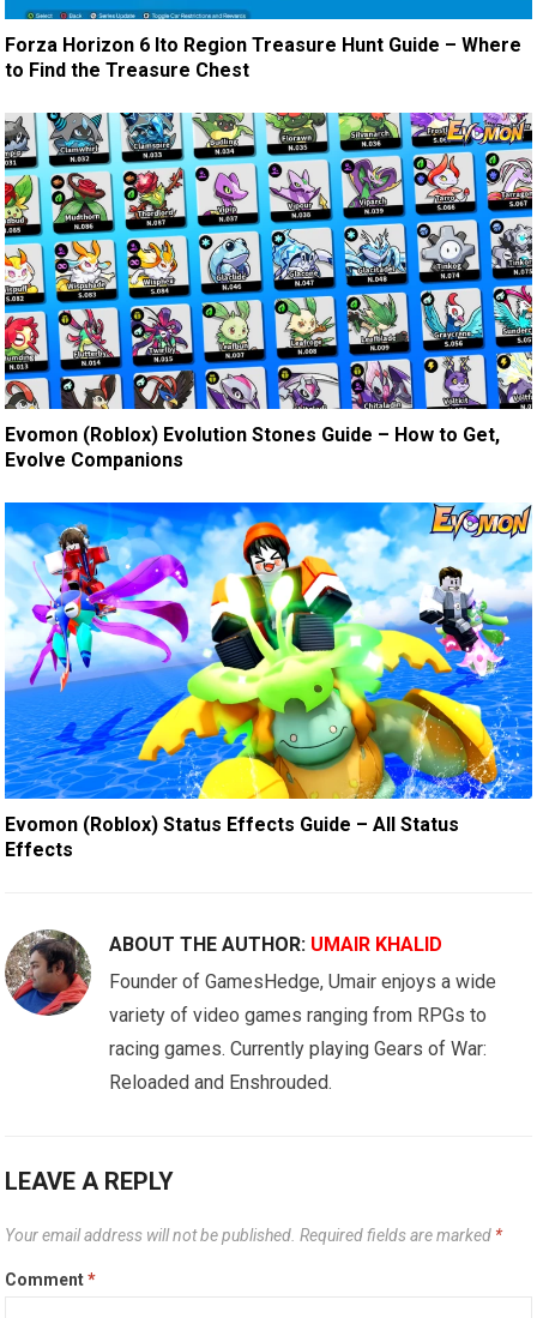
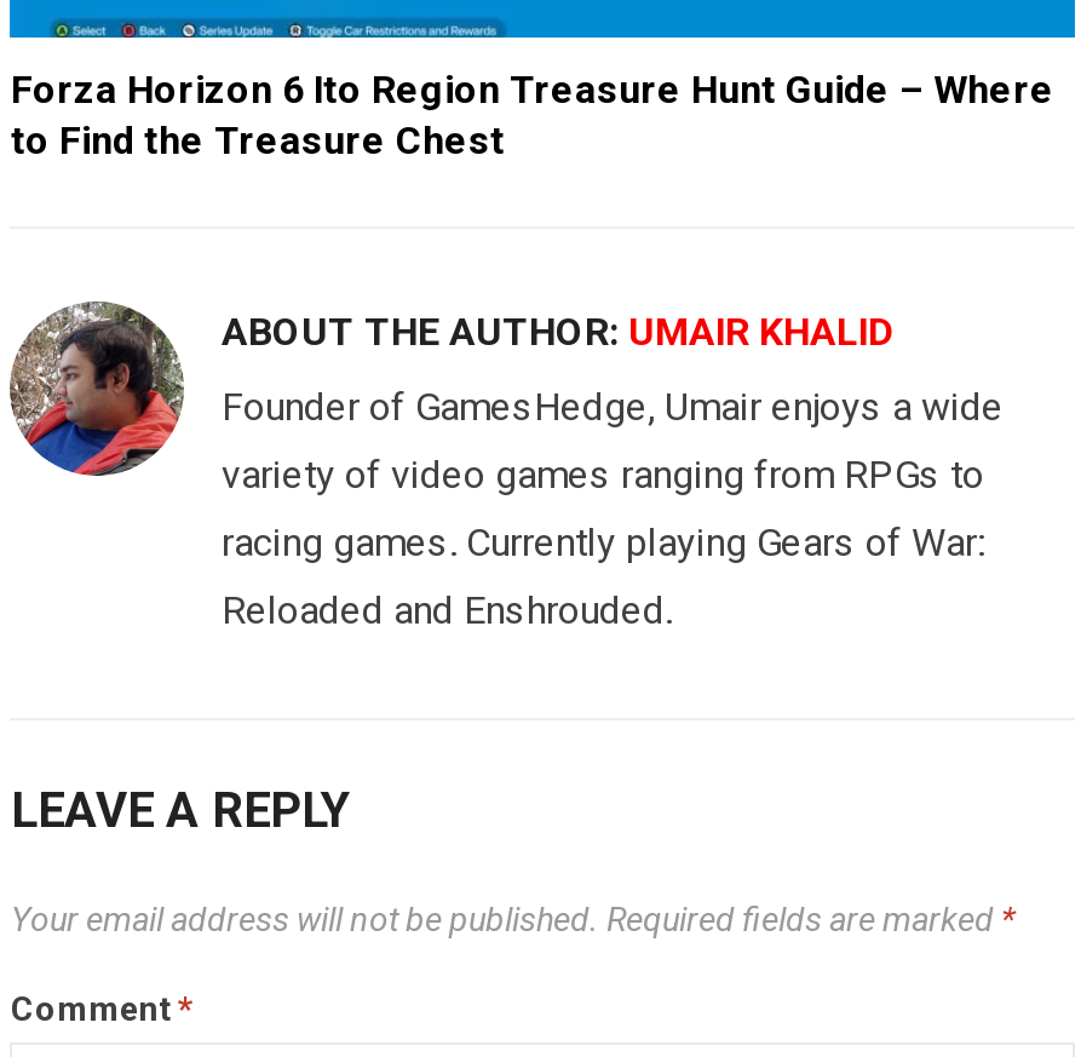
[4,112,533,471] [image] | Evomon (Roblox) Evolution Stones Guide – How to Get, | Evolve Companions -> none
[5,501,532,861] [image] | Evomon (Roblox) Status Effects Guide – All Status | Effects -> none

